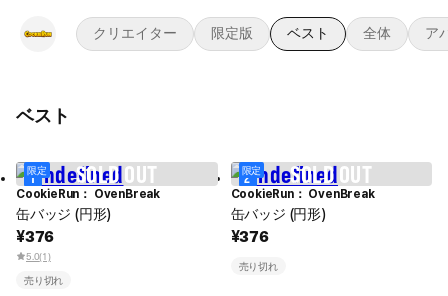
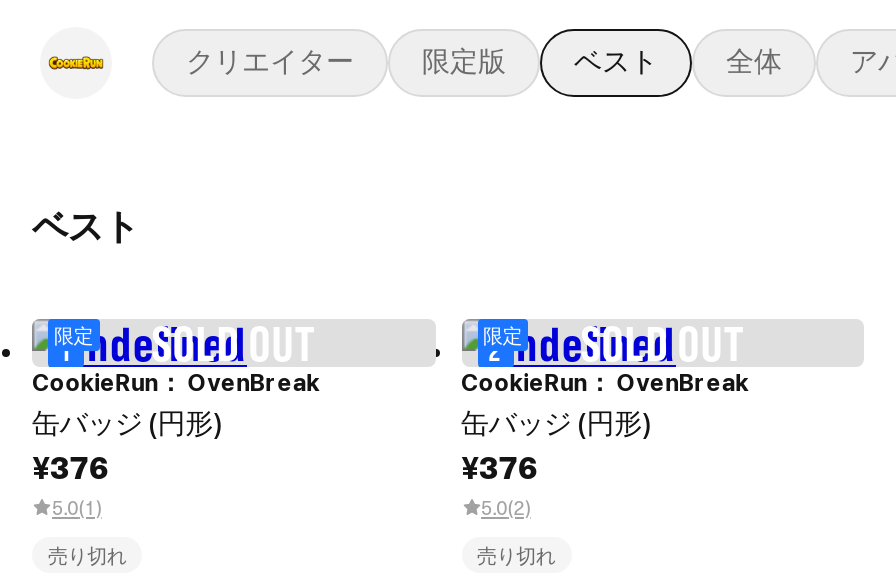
none -> [481,493,531,521] 5.0(2)

